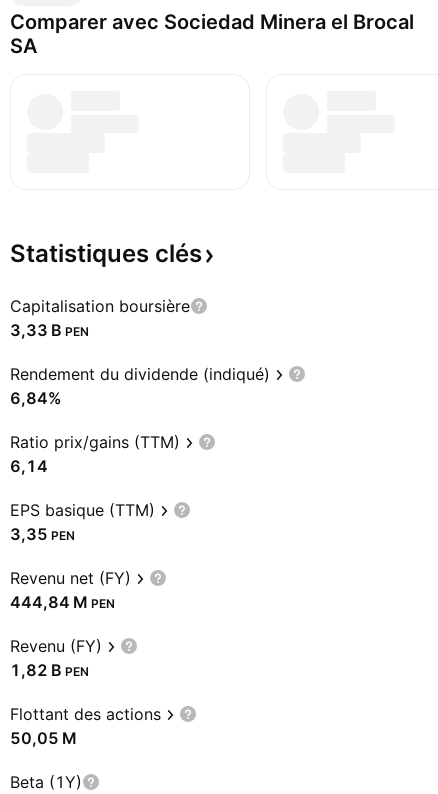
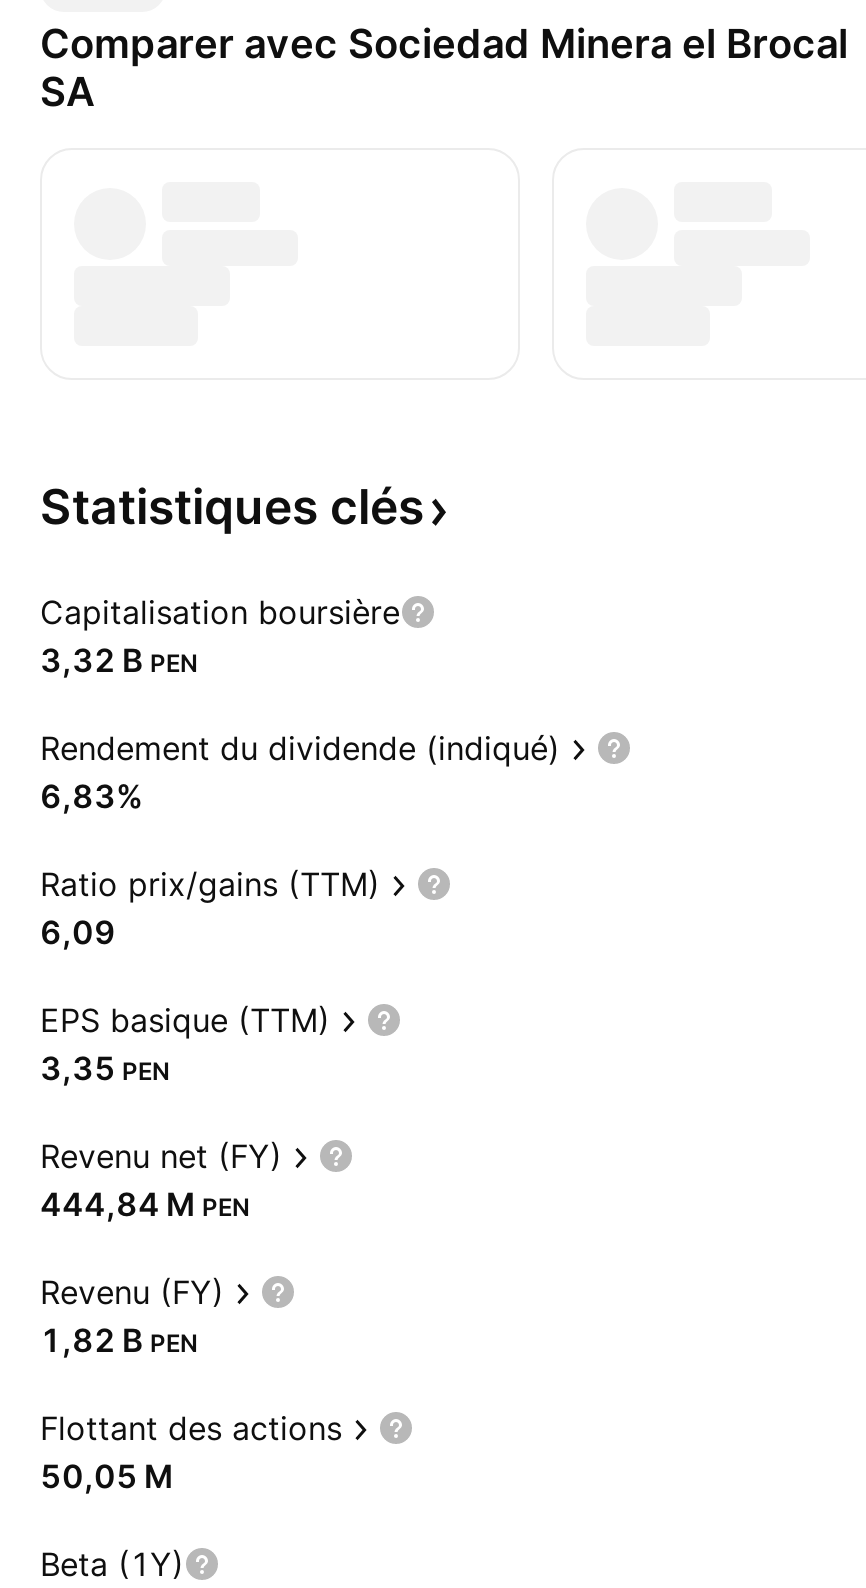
[10,320,89,340] 3,33 B PEN -> [40,640,198,680] 3,32 B PEN
[10,388,62,408] 6,84% -> [40,776,144,816] 6,83%
[10,456,48,476] 6,14 -> [40,912,116,952] 6,09

